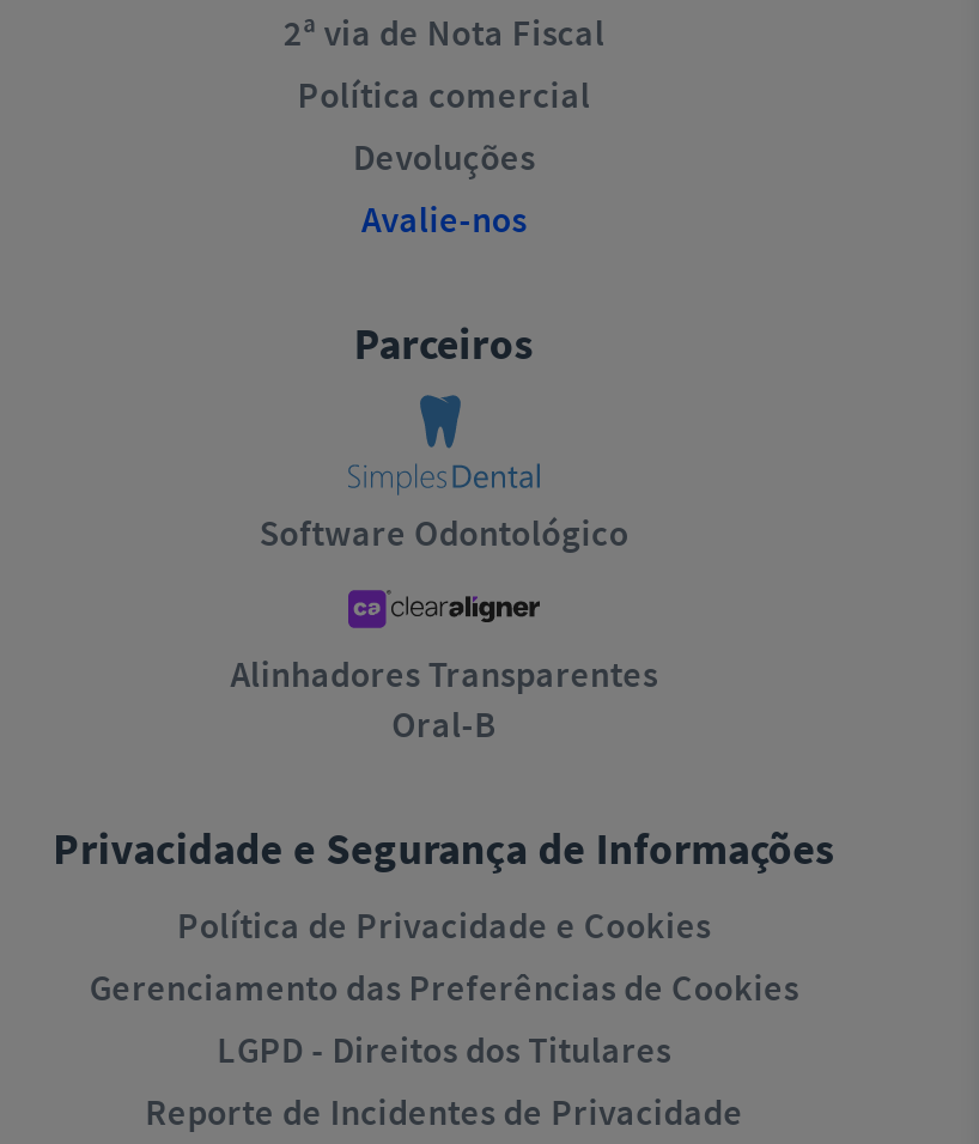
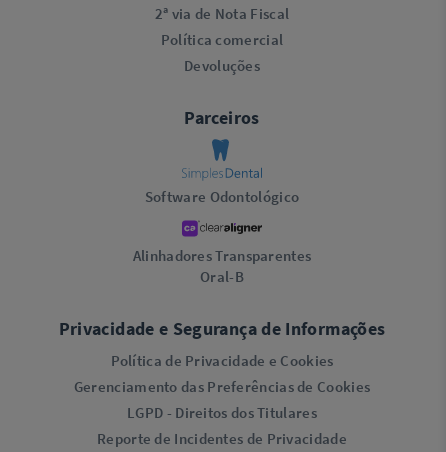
[361,197,527,242] Avalie-nos -> none

